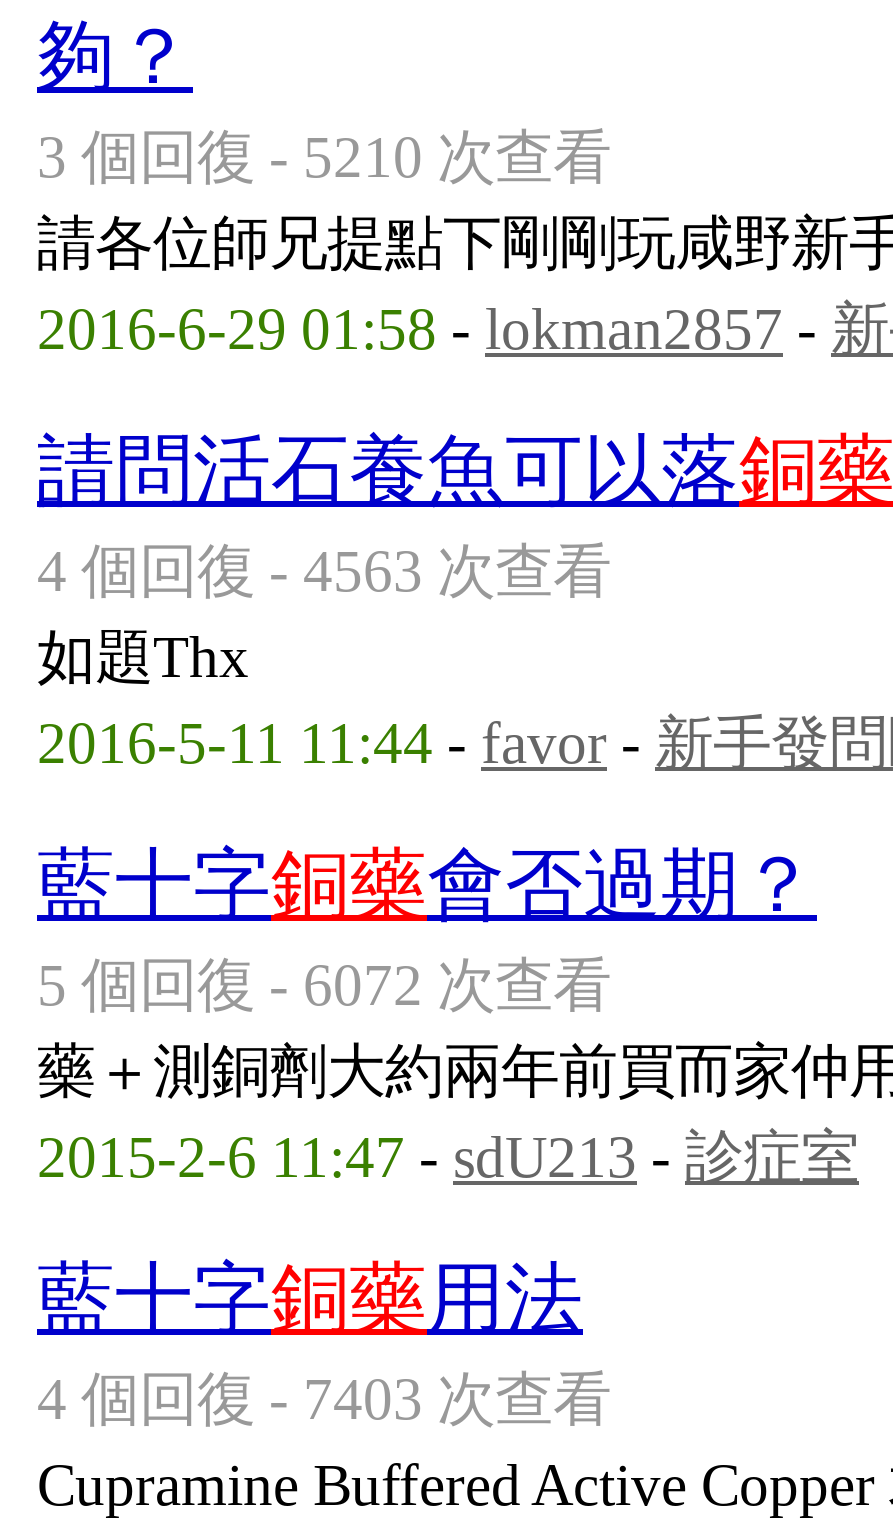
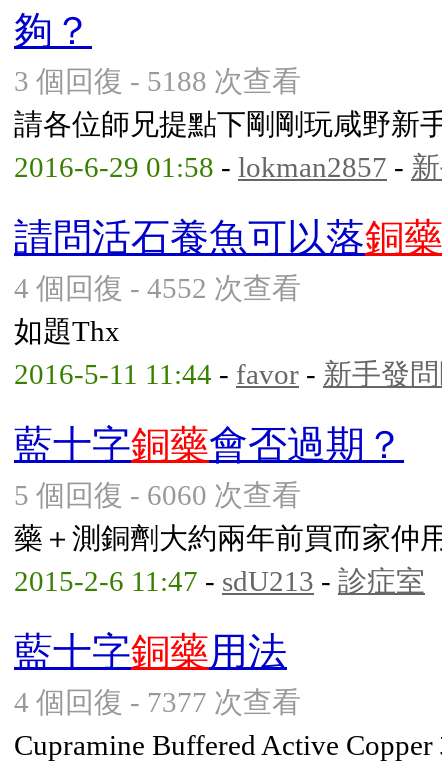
[37,125,611,189] 3 個回復 - 5210 次查看 -> [14,65,301,97] 3 個回復 - 5188 次查看
[37,539,611,603] 4 個回復 - 4563 次查看 -> [14,272,301,304] 4 個回復 - 4552 次查看
[37,953,611,1017] 5 個回復 - 6072 次查看 -> [14,479,301,511] 5 個回復 - 6060 次查看
[37,1367,611,1431] 4 個回復 - 7403 次查看 -> [14,686,301,718] 4 個回復 - 7377 次查看

